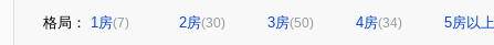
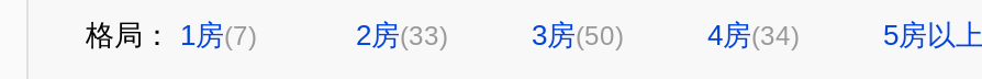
[179,14,225,31] 2房(30) -> [356,19,448,52] 2房(33)

